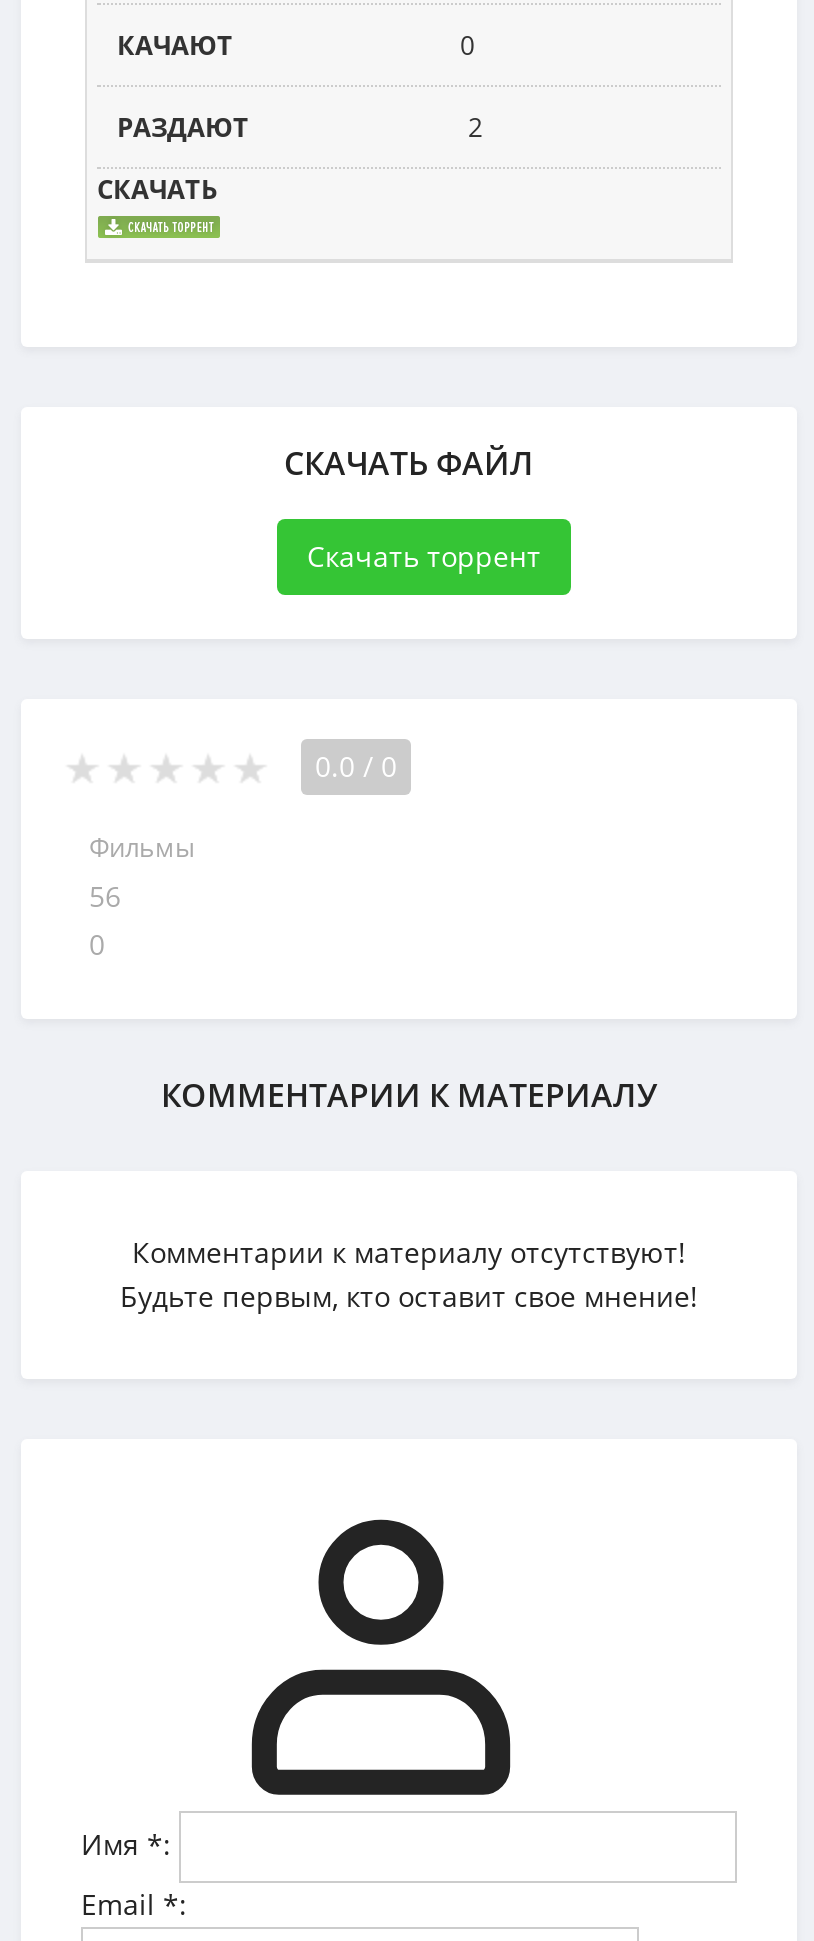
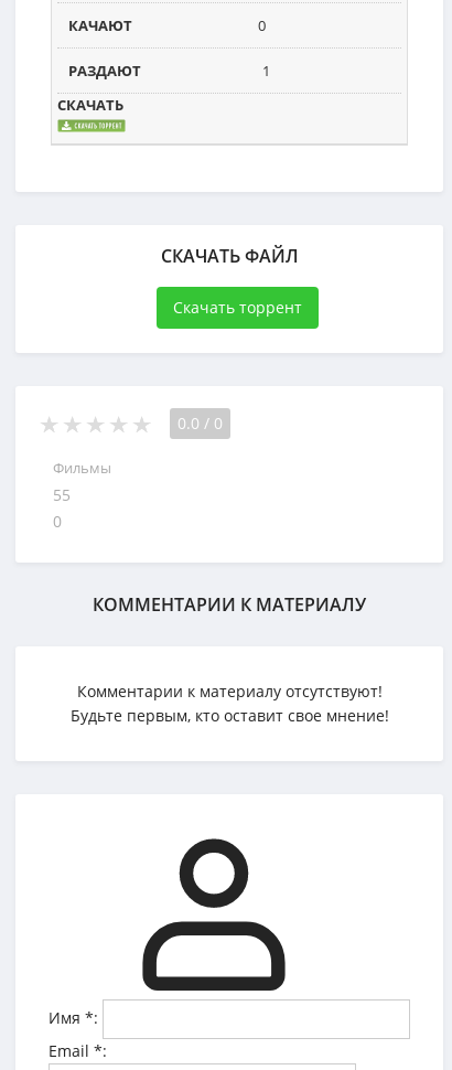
[468,109,482,145] 2 -> [262,61,270,81] 1
[89,877,121,915] 56 -> [53,484,71,505] 55

